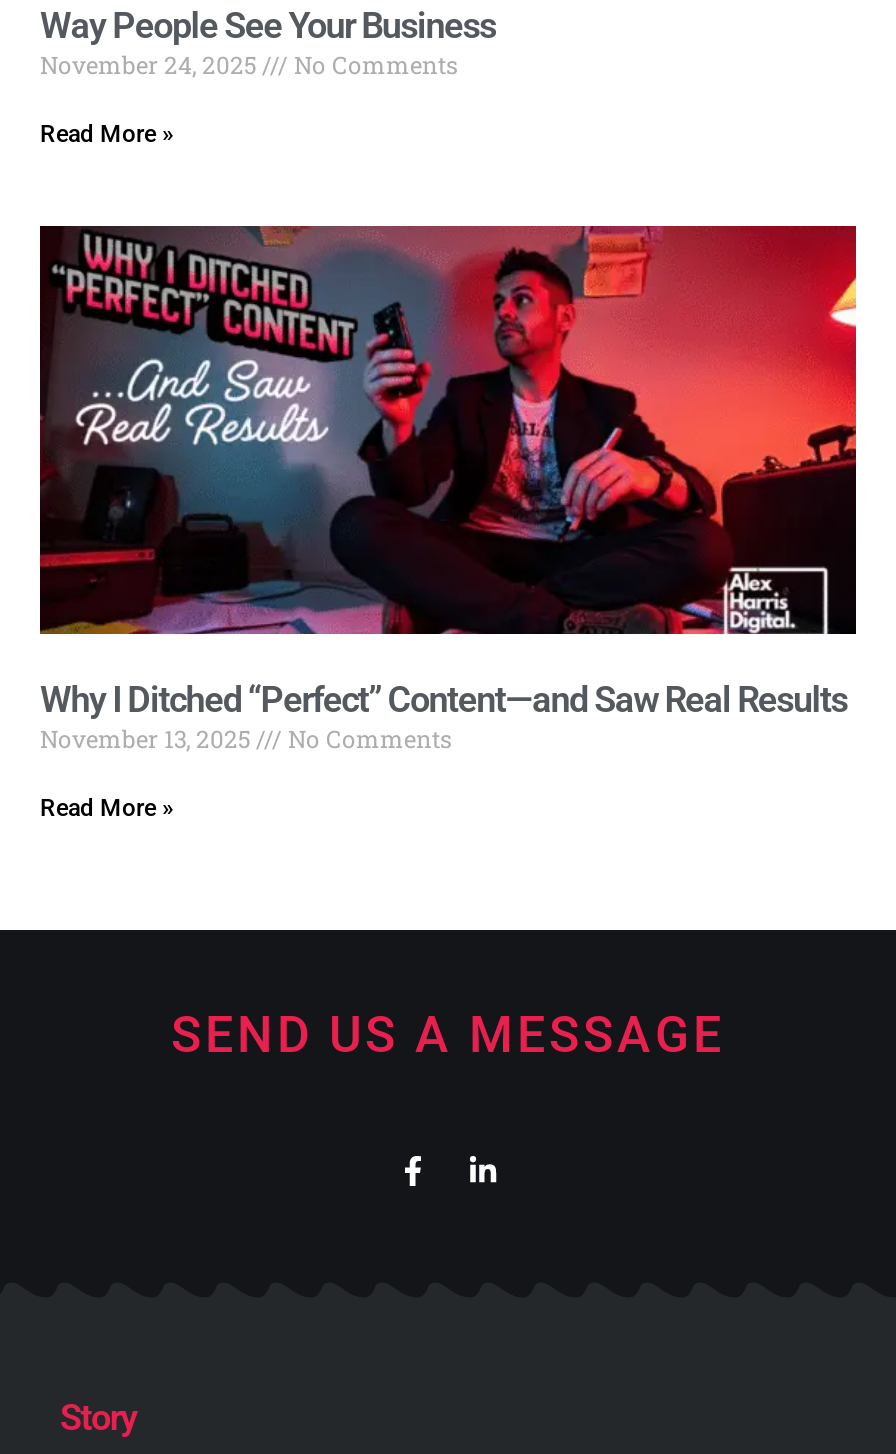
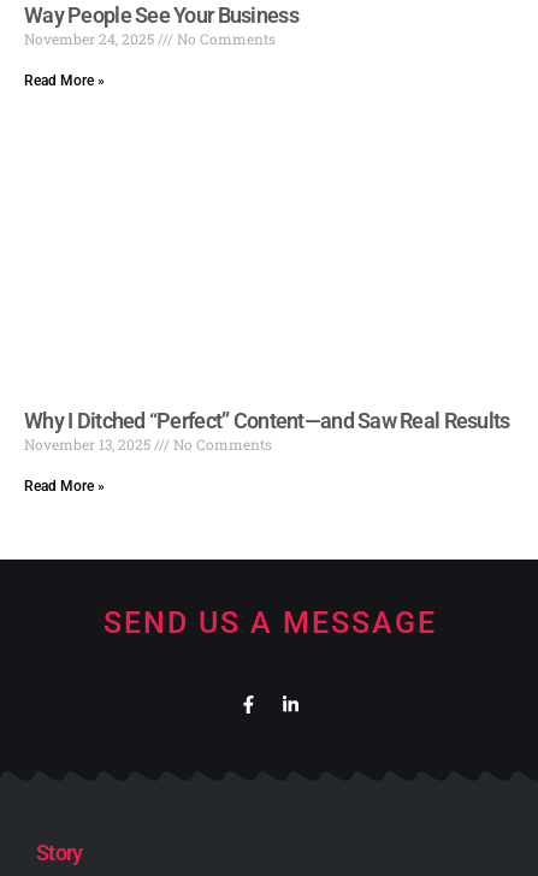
[38,224,858,636] [image] -> none

